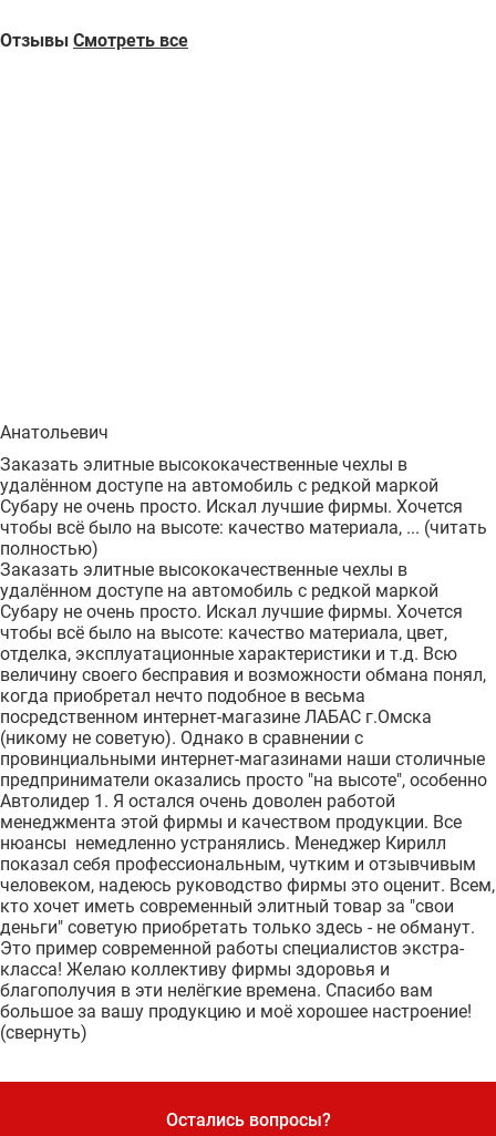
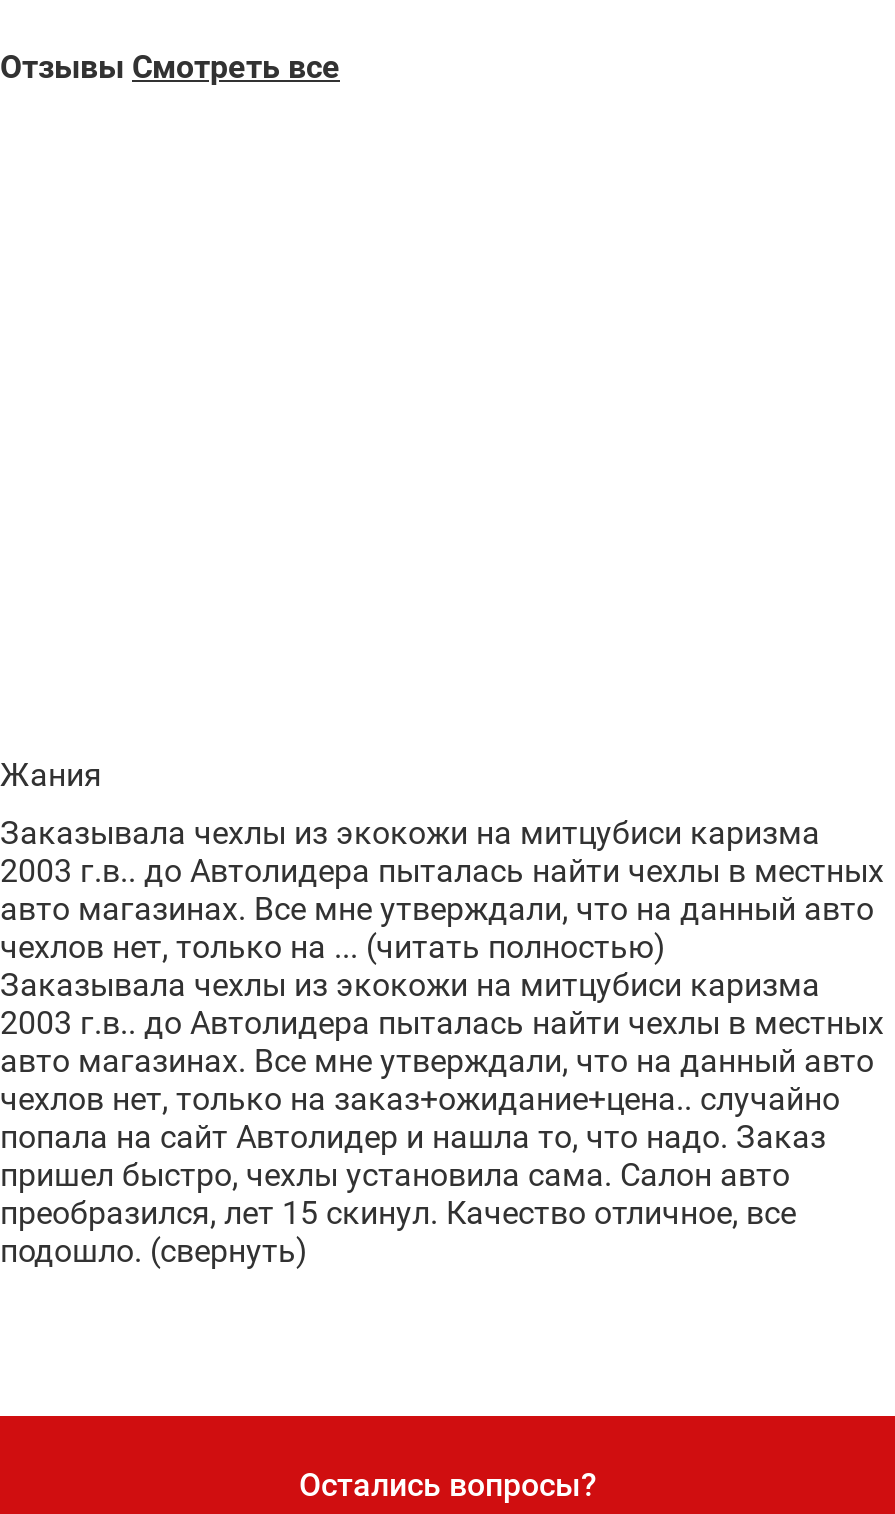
[0,422,108,443] Анатольевич -> [0,756,102,794] Жания
[0,454,495,1043] Заказать элитные высококачественные чехлы в | удалённом доступе на автомобиль с редкой маркой | Субару не очень просто. Искал лучшие фирмы. Хочется | чтобы всё было на высоте: качество материала, ... (читать | полностью) | Заказать элитные высококачественные чехлы в | удалённом доступе на автомобиль с редкой маркой | Субару не очень просто. Искал лучшие фирмы. Хочется | чтобы всё было на высоте: качество материала, цвет, | отделка, эксплуатационные характеристики и т.д. Всю | величину своего бесправия и возможности обмана понял, | когда приобретал нечто подобное в весьма | посредственном интернет-магазине ЛАБАС г.Омска | (никому не советую). Однако в сравнении с | провинциальными интернет-магазинами наши столичные | предприниматели оказались просто "на высоте", особенно | Автолидер 1. Я остался очень доволен работой | менеджмента этой фирмы и качеством продукции. Все | нюансы немедленно устранялись. Менеджер Кирилл | показал себя профессиональным, чутким и отзывчивым | человеком, надеюсь руководство фирмы это оценит. Всем, | кто хочет иметь современный элитный товар за "свои | деньги" советую приобретать только здесь - не обманут. | Это пример современной работы специалистов экстра- | класса! Желаю коллективу фирмы здоровья и | благополучия в эти нелёгкие времена. Спасибо вам | большое за вашу продукцию и моё хорошее настроение! | (свернуть) -> [0,814,884,1270] Заказывала чехлы из экокожи на митцубиси каризма | 2003 г.в.. до Автолидера пыталась найти чехлы в местных | авто магазинах. Все мне утверждали, что на данный авто | чехлов нет, только на ... (читать полностью) | Заказывала чехлы из экокожи на митцубиси каризма | 2003 г.в.. до Автолидера пыталась найти чехлы в местных | авто магазинах. Все мне утверждали, что на данный авто | чехлов нет, только на заказ+ожидание+цена.. случайно | попала на сайт Автолидер и нашла то, что надо. Заказ | пришел быстро, чехлы установила сама. Салон авто | преобразился, лет 15 скинул. Качество отличное, все | подошло. (свернуть)

